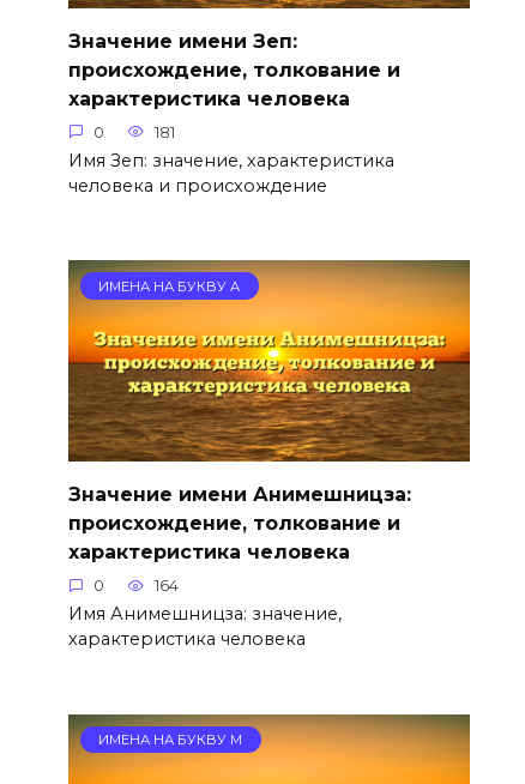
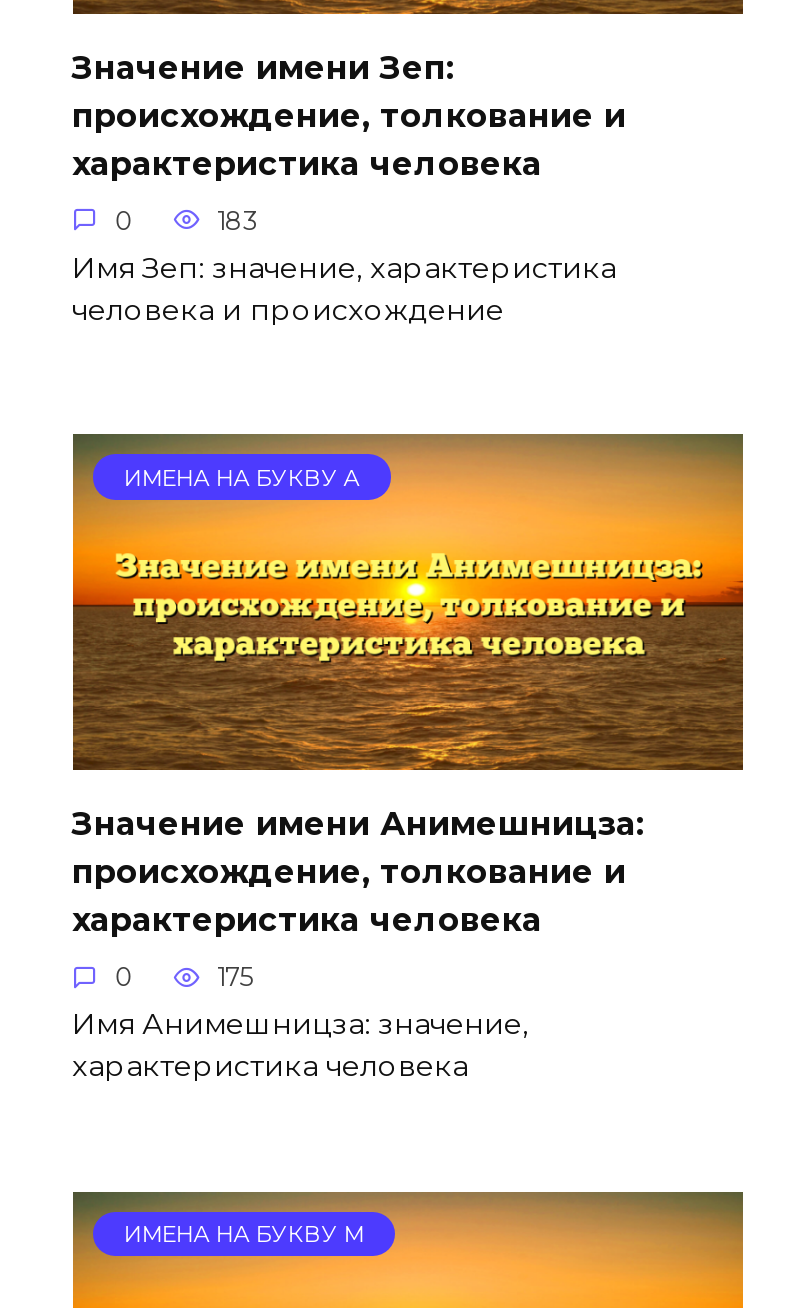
[155,123,175,141] 181 -> [217,206,259,236] 183
[155,577,179,595] 164 -> [217,962,253,992] 175

